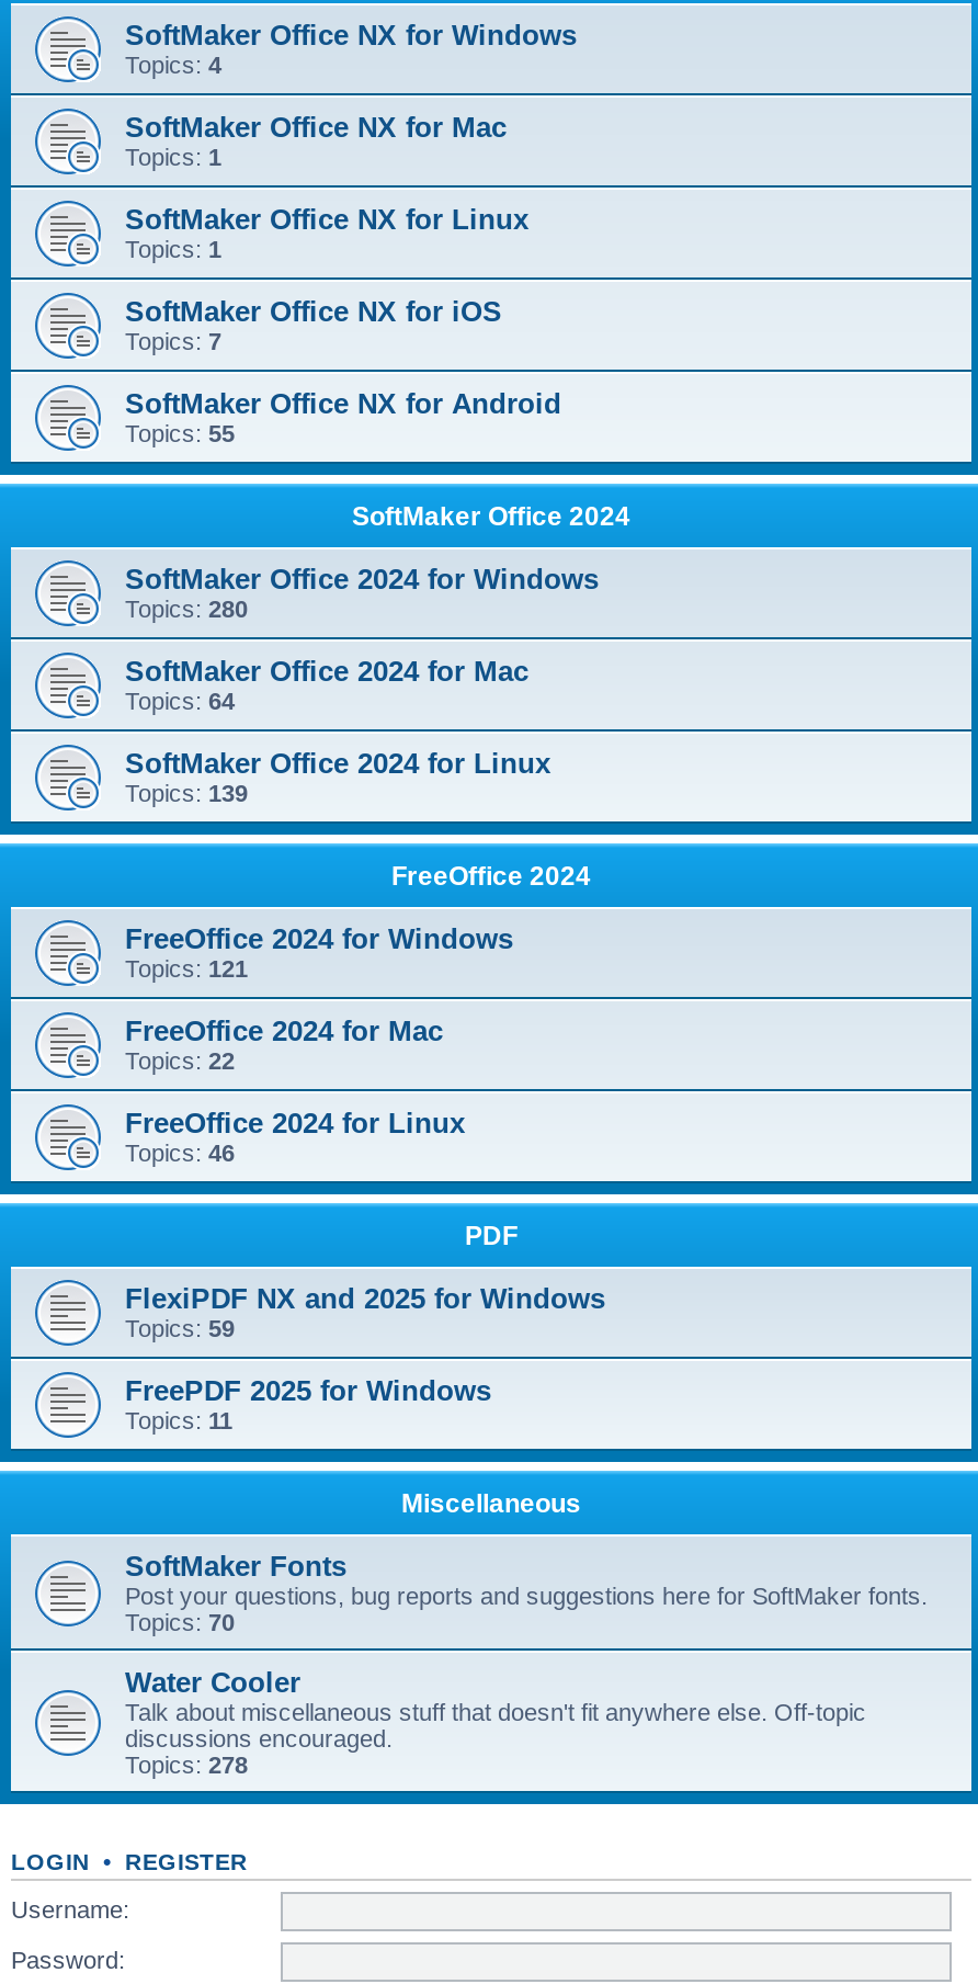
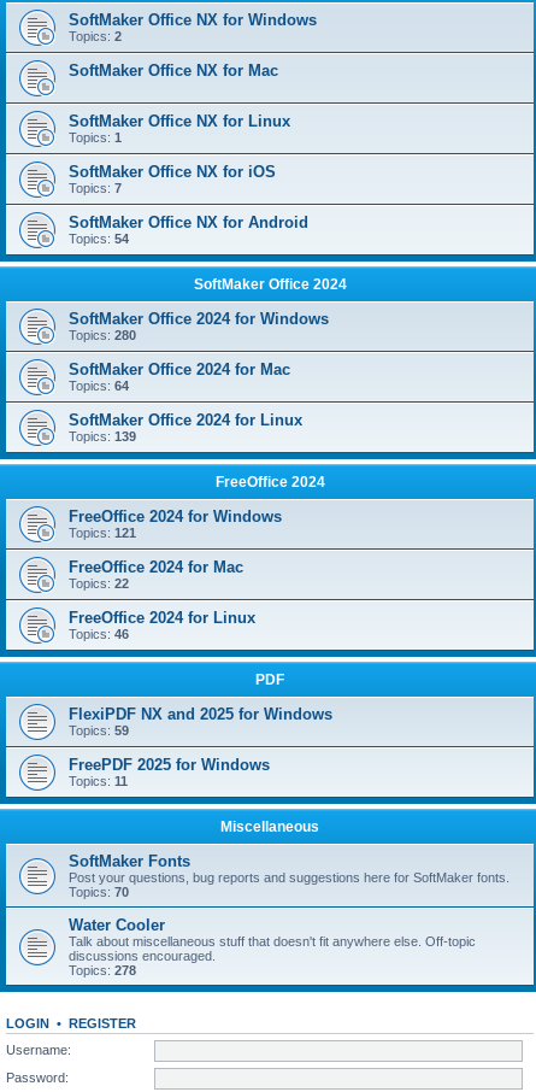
[125,52,221,78] Topics: 4 -> [69,29,122,43] Topics: 2
[125,144,221,170] Topics: 1 -> none
[125,420,235,446] Topics: 55 -> [69,231,129,246] Topics: 54

